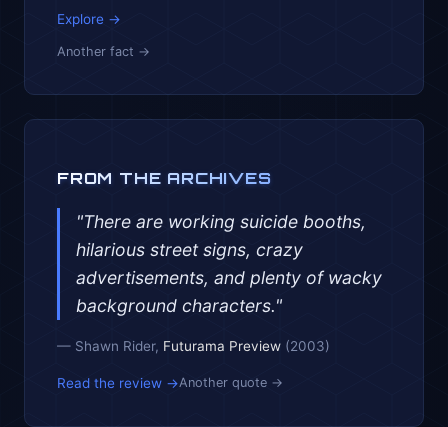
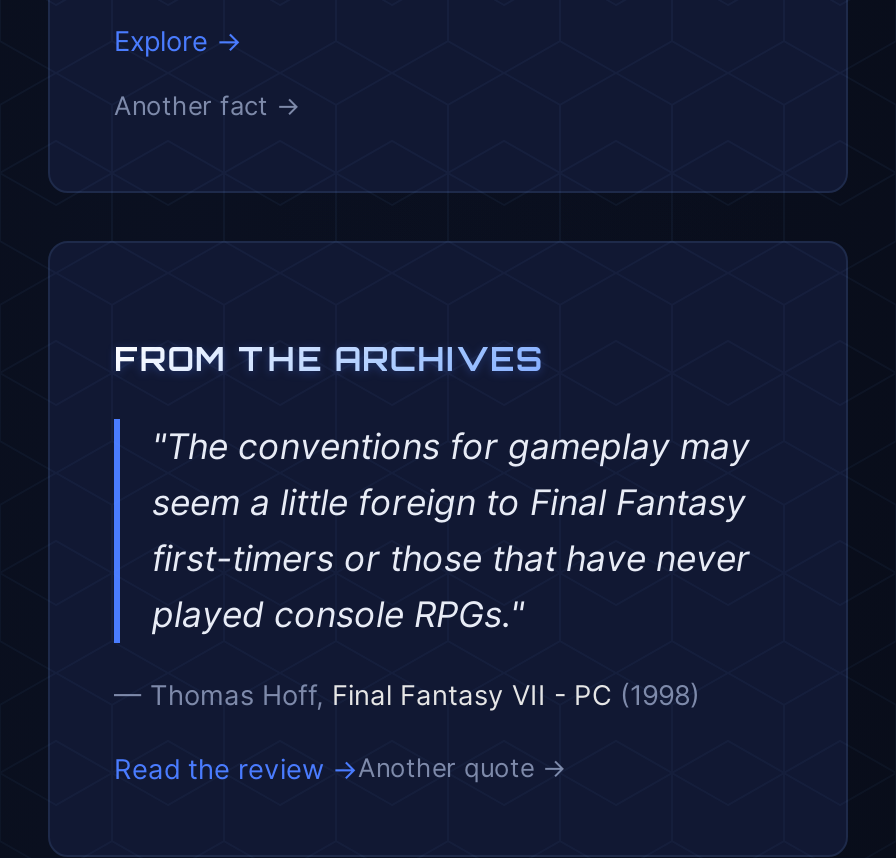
[76,211,382,316] "There are working suicide booths, | hilarious street signs, crazy | advertisements, and plenty of wacky | background characters." -> [152,426,750,636] "The conventions for gameplay may | seem a little foreign to Final Fantasy | first-timers or those that have never | played console RPGs."
[57,338,330,354] — Shawn Rider, Futurama Preview (2003) -> [114,680,700,712] — Thomas Hoff, Final Fantasy VII - PC (1998)

